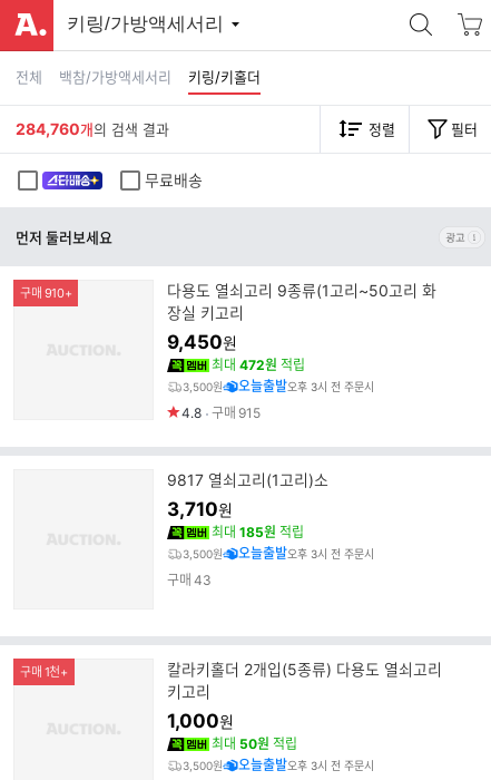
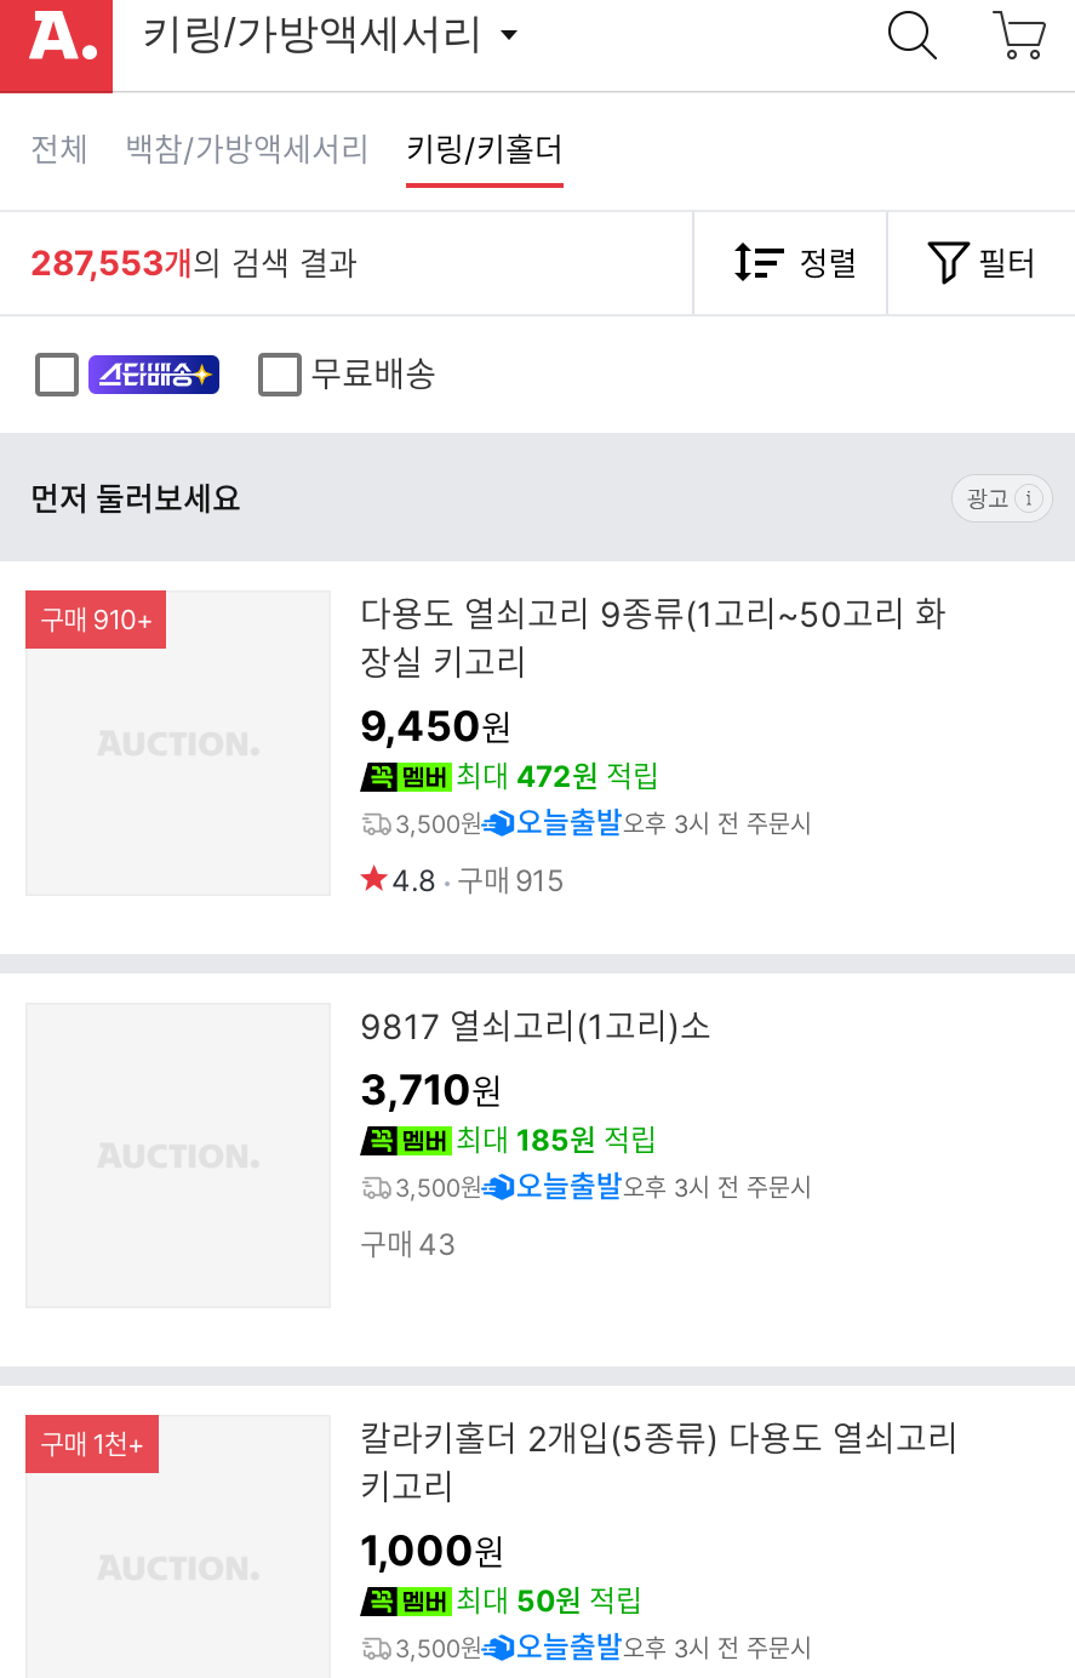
[16,119,169,138] 284,760개의 검색 결과 -> [30,241,358,282] 287,553개의 검색 결과

